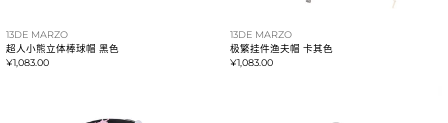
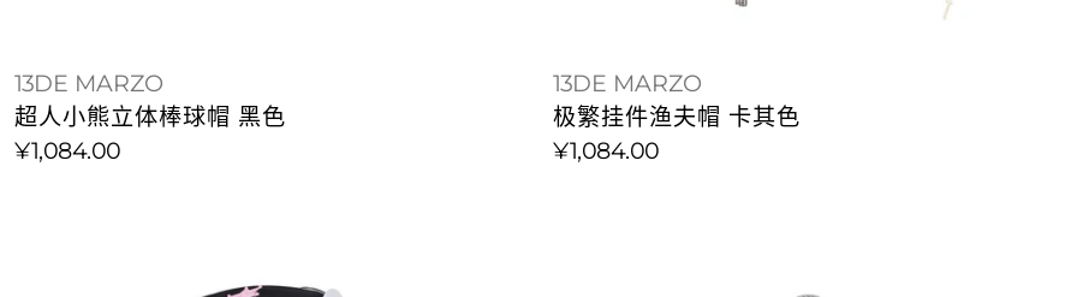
[6,57,49,68] ¥1,083.00 -> [14,136,120,163] ¥1,084.00
[230,57,273,68] ¥1,083.00 -> [553,137,659,164] ¥1,084.00

